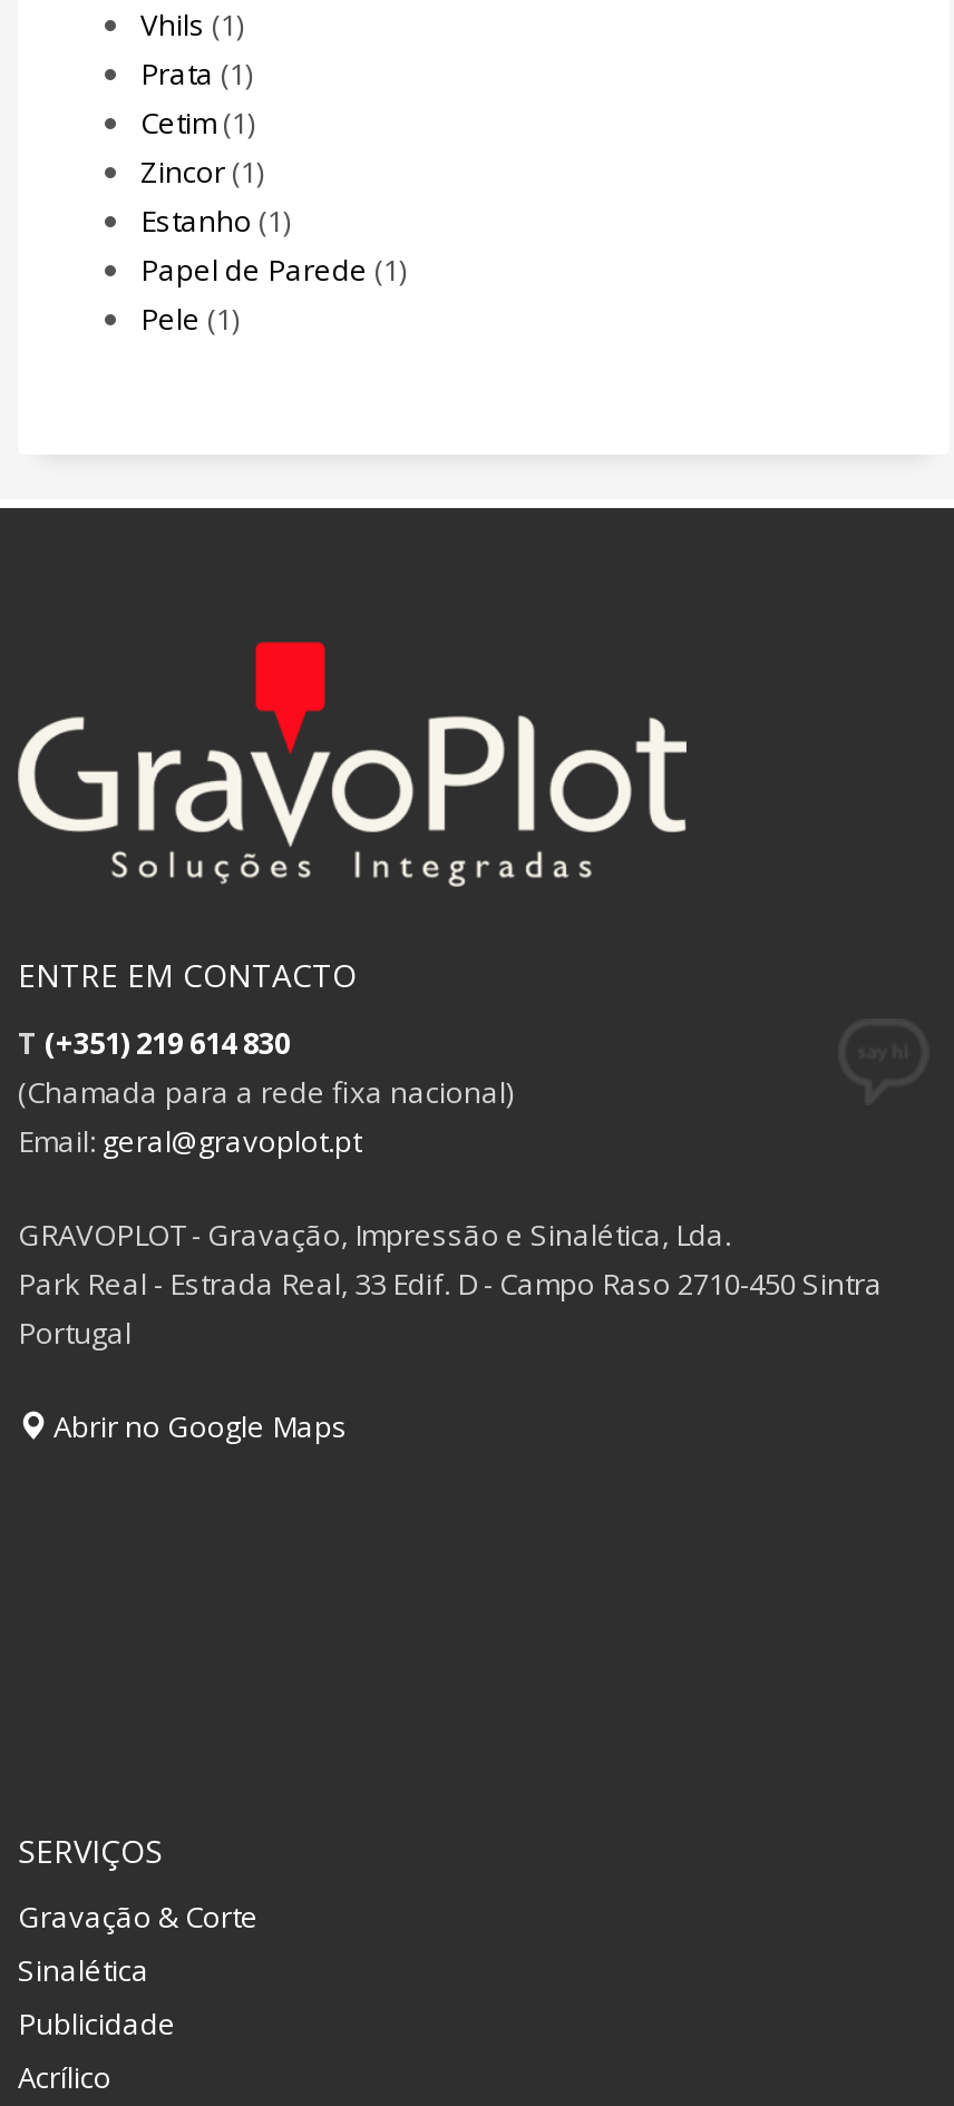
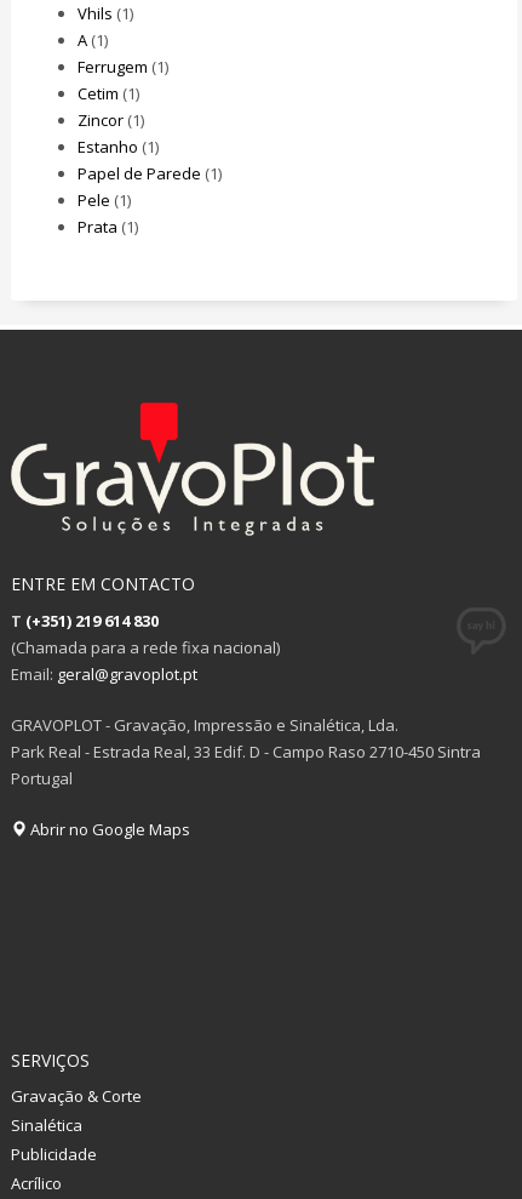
[140,54,252,94] Prata (1) -> [78,30,168,78] A (1) | Ferrugem (1)
none -> [78,216,138,238] Prata (1)

